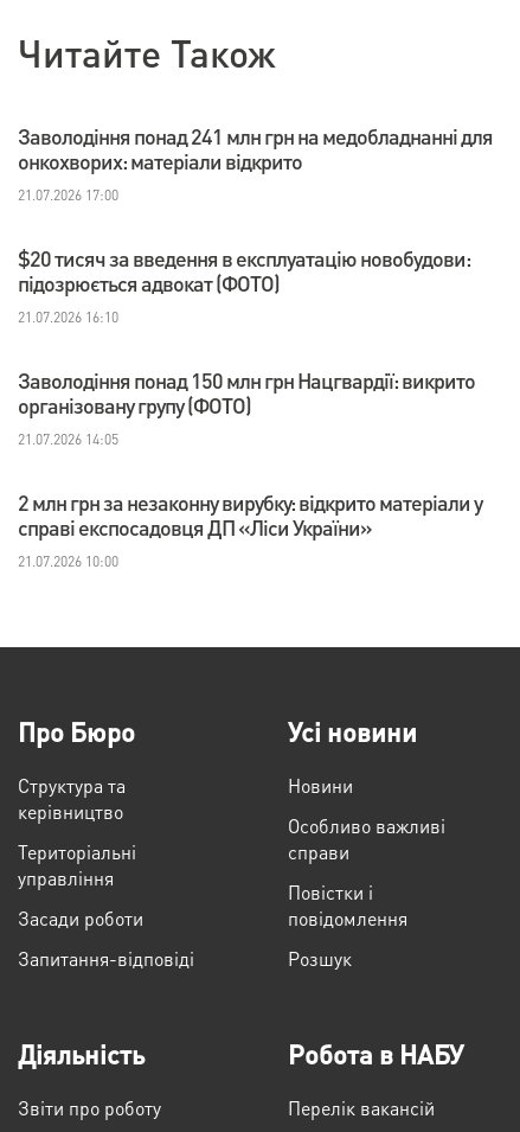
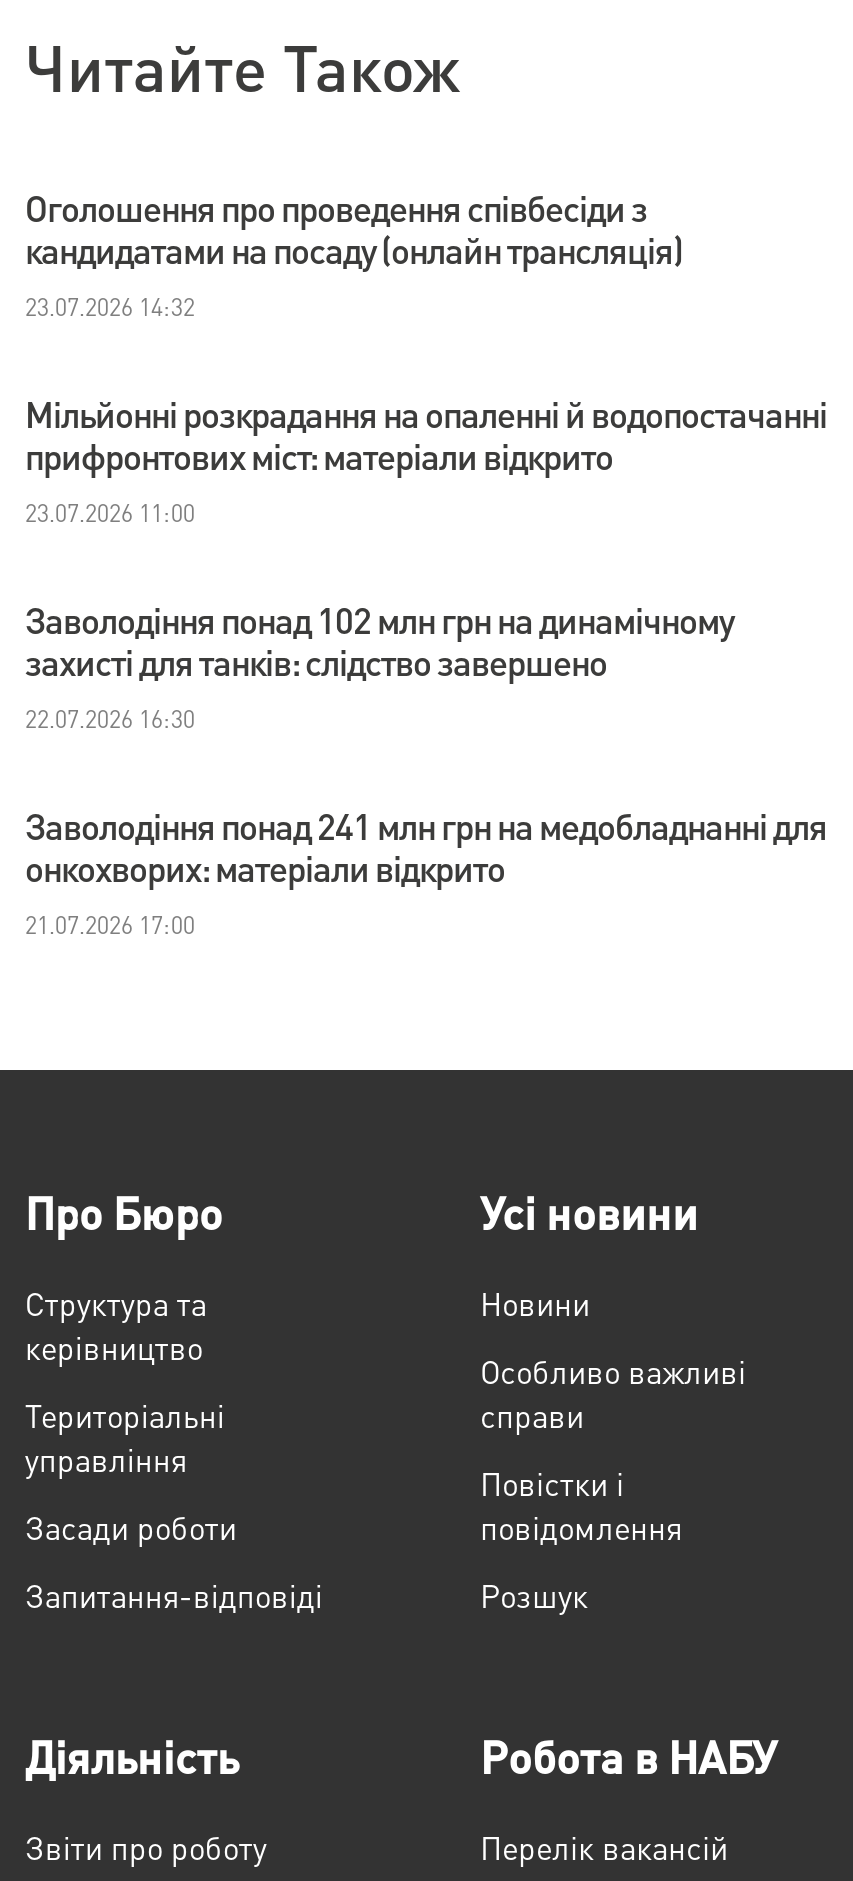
none -> [25,184,827,734] Оголошення про проведення співбесіди з | кандидатами на посаду (онлайн трансляція) | 23.07.2026 14:32 | Мільйонні розкрадання на опаленні й водопостачанні | прифронтових міст: матеріали відкрито | 23.07.2026 11:00 | Заволодіння понад 102 млн грн на динамічному | захисті для танків: слідство завершено | 22.07.2026 16:30
moved [18,122,493,204] -> [25,802,827,940]: Заволодіння понад 241 млн грн на медобладнанні для | онкохворих: матеріали відкрито | 21.07.2026 17:00
[18,244,483,570] $20 тисяч за введення в експлуатацію новобудови: | підозрюється адвокат (ФОТО) | 21.07.2026 16:10 | Заволодіння понад 150 млн грн Нацгвардії: викрито | організовану групу (ФОТО) | 21.07.2026 14:05 | 2 млн грн за незаконну вирубку: відкрито матеріали у | справі експосадовця ДП «Ліси України» | 21.07.2026 10:00 -> none

